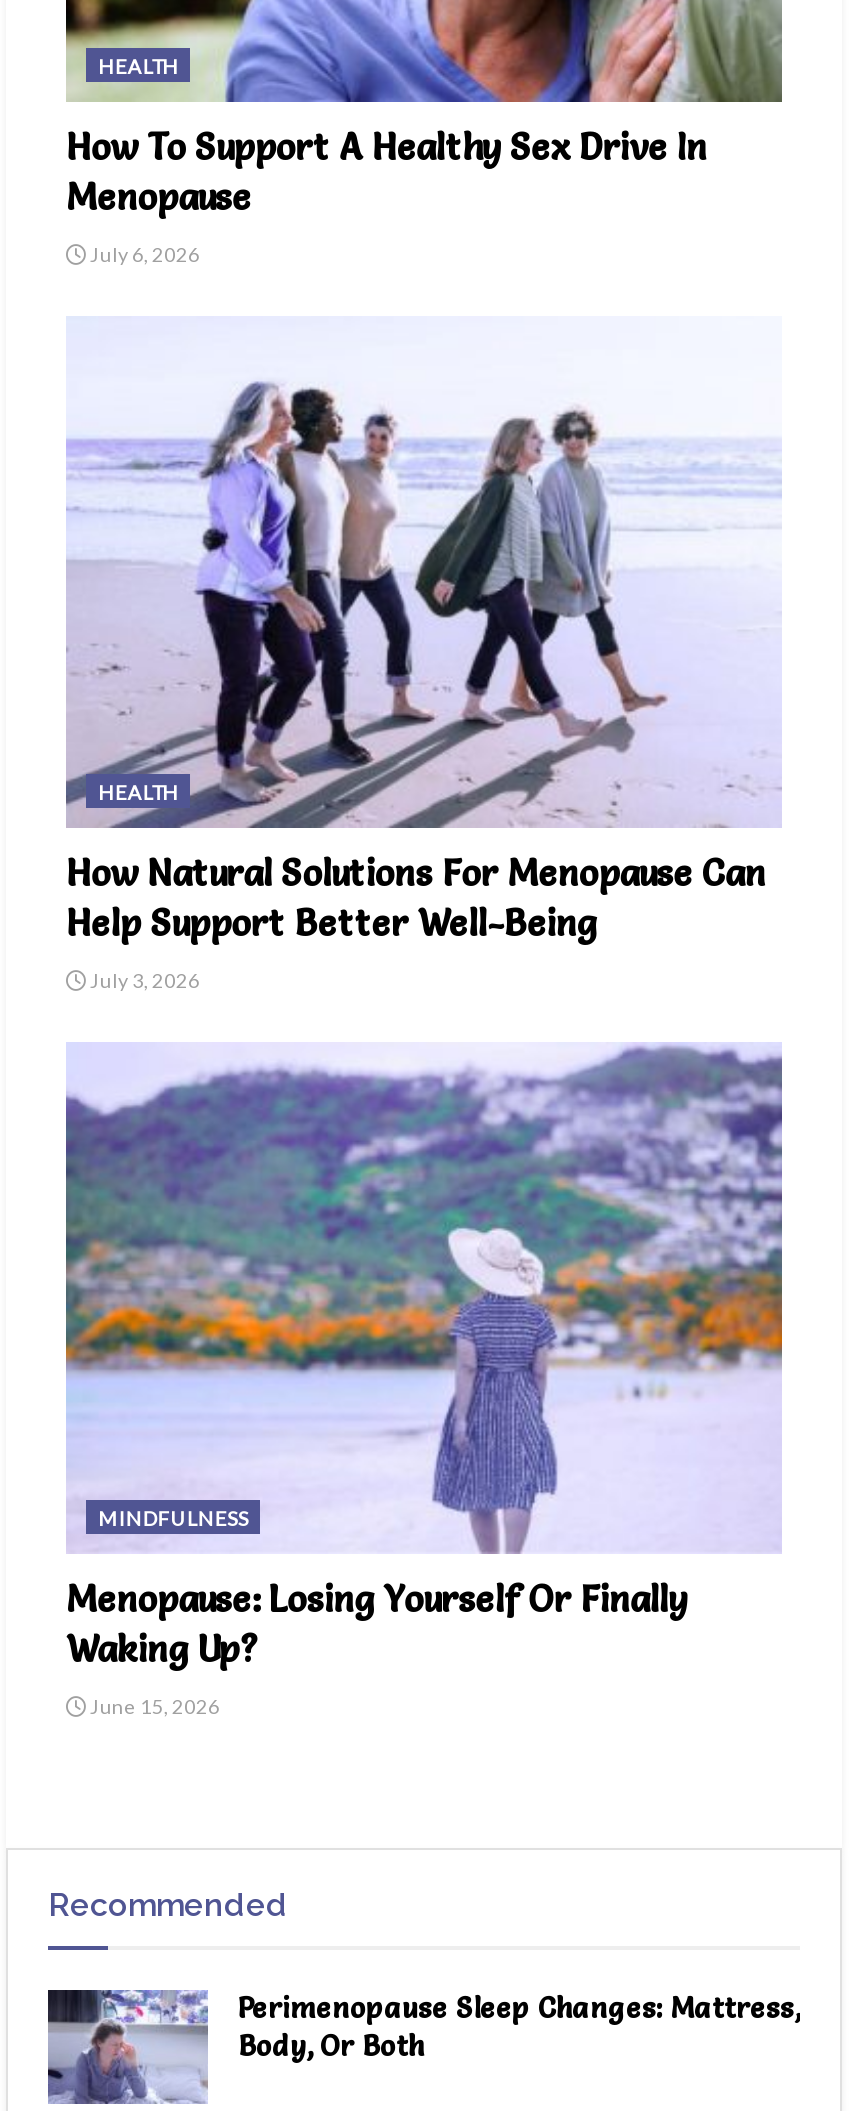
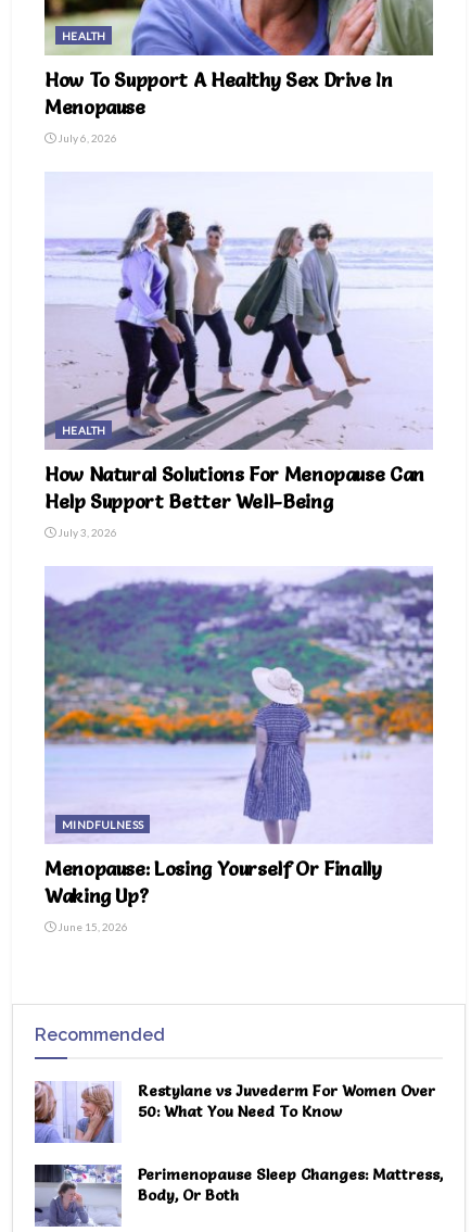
none -> [34,1081,435,1143] [image] | Restylane vs Juvederm For Women Over | 50: What You Need To Know

